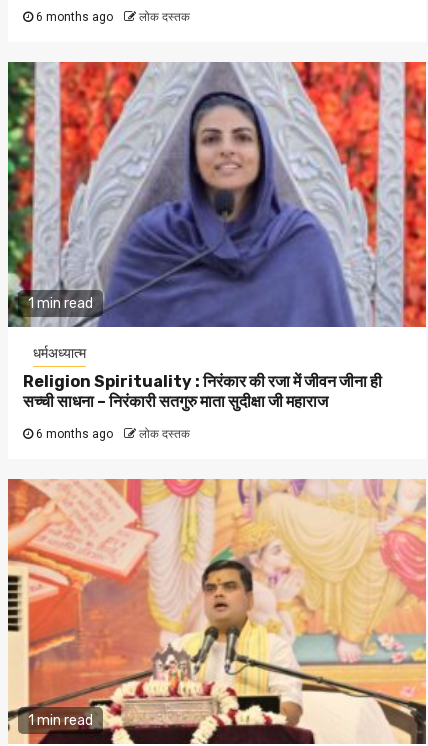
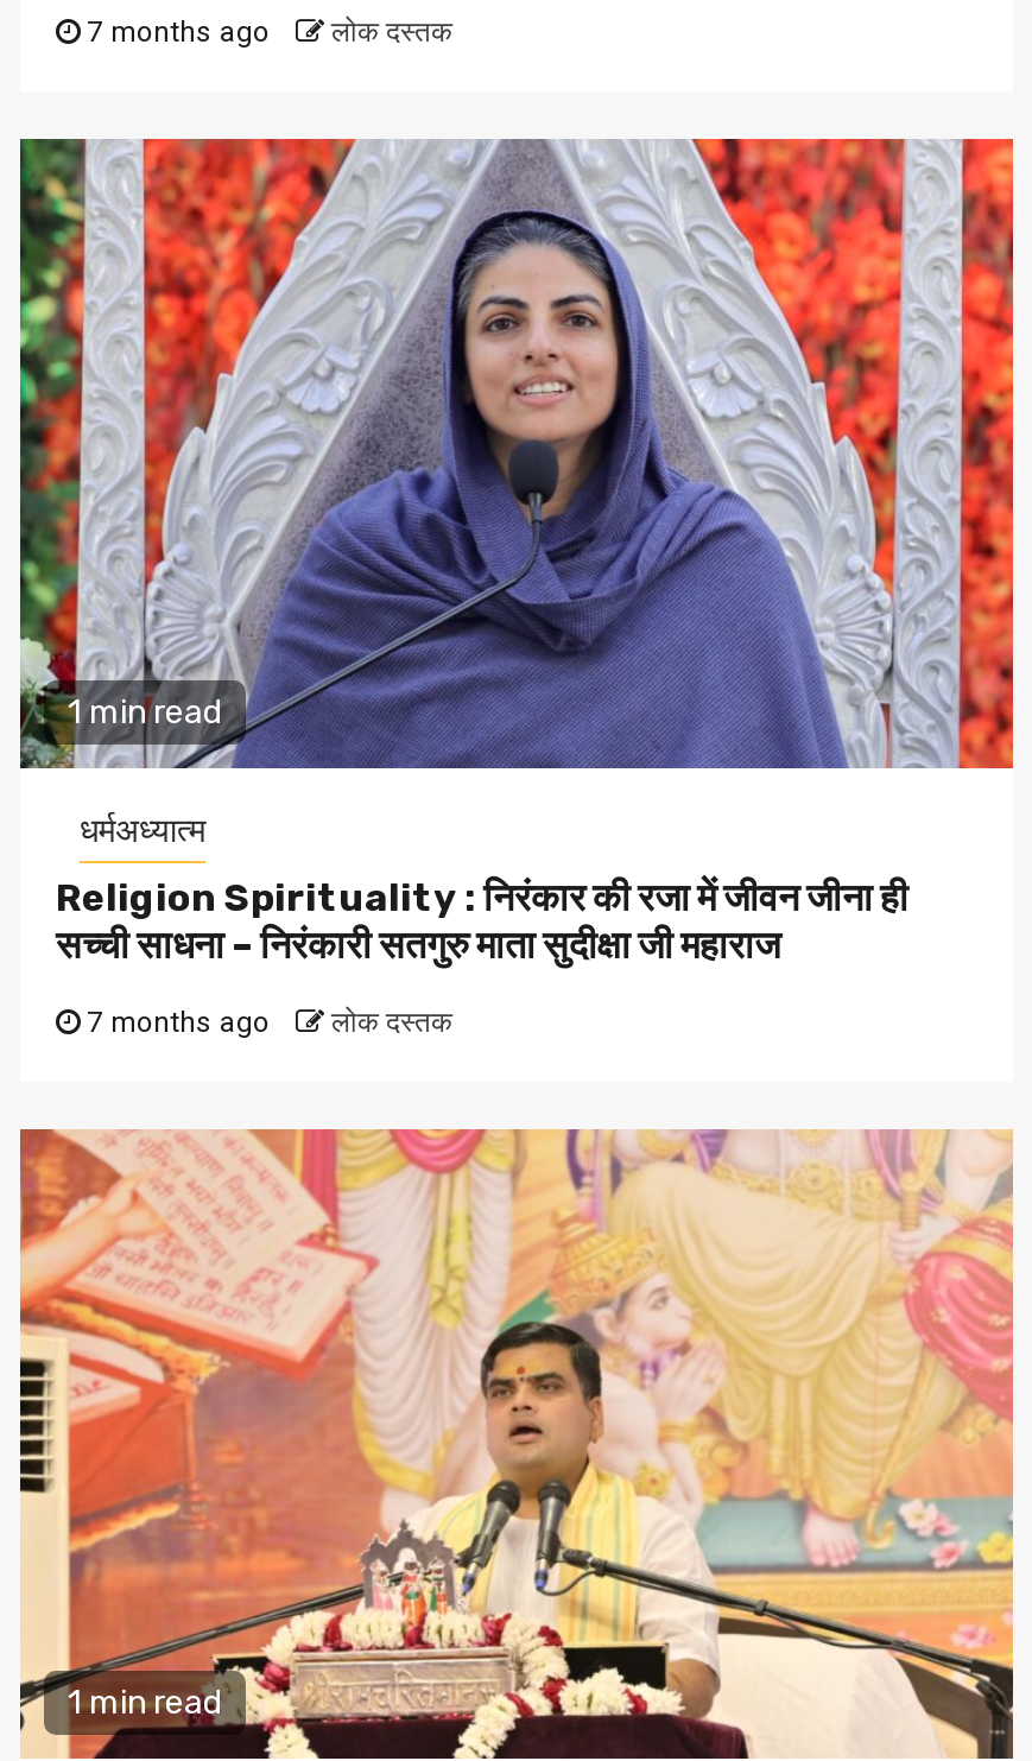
[33,9,190,23] 6 months ago लोक दस्तक -> [80,15,452,49] 7 months ago लोक दस्तक
[33,426,190,440] 6 months ago लोक दस्तक -> [80,1006,452,1039] 7 months ago लोक दस्तक

